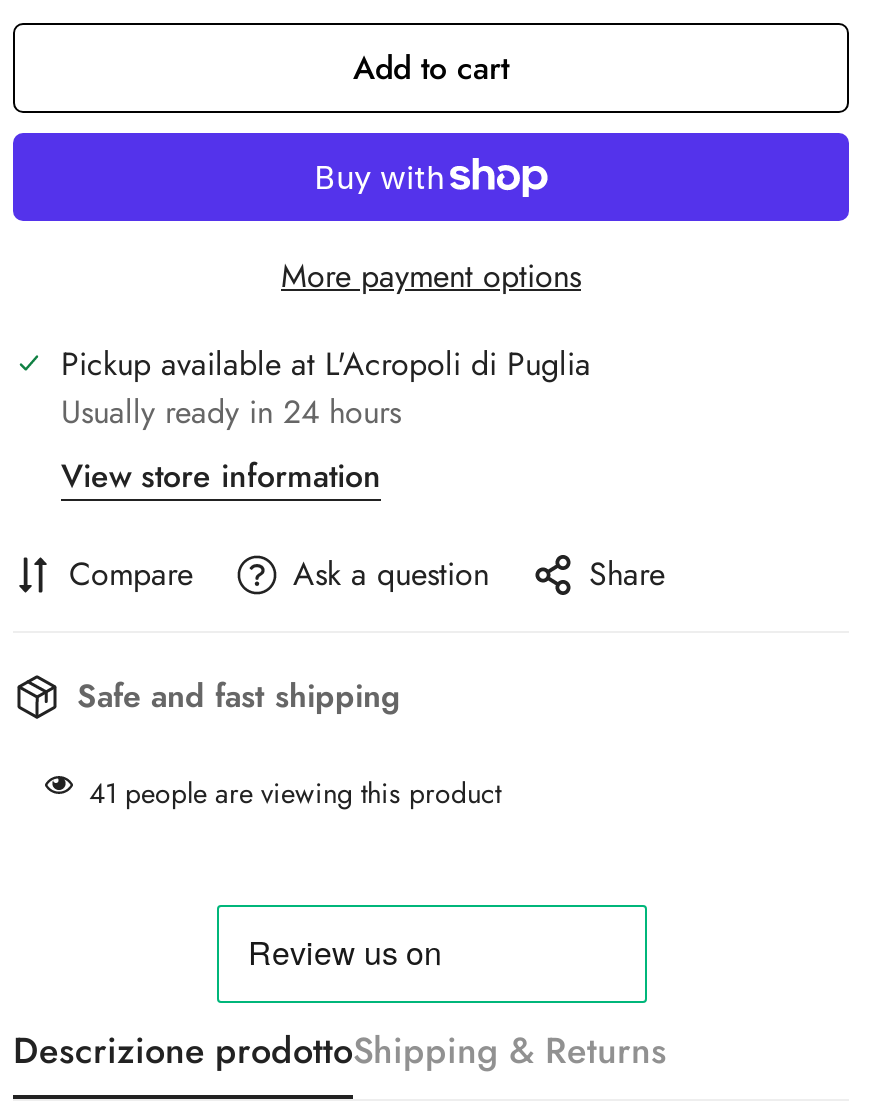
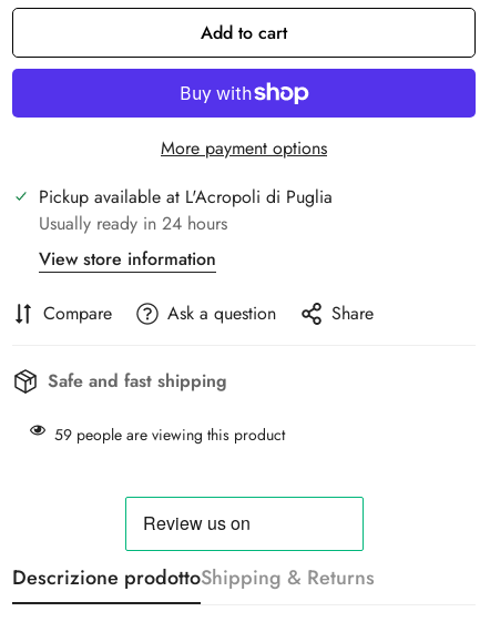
[89,773,501,813] 41 people are viewing this product -> [54,424,285,446] 59 people are viewing this product

